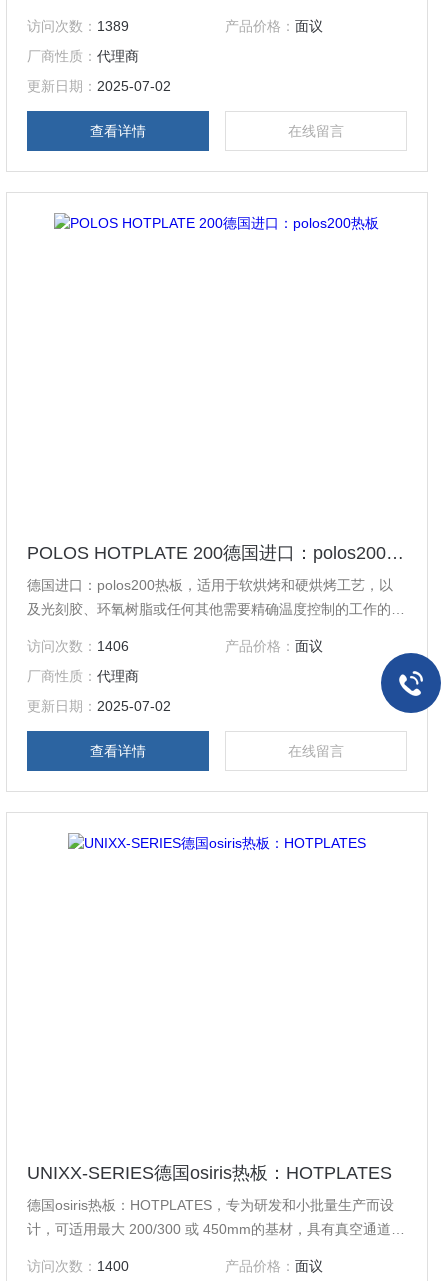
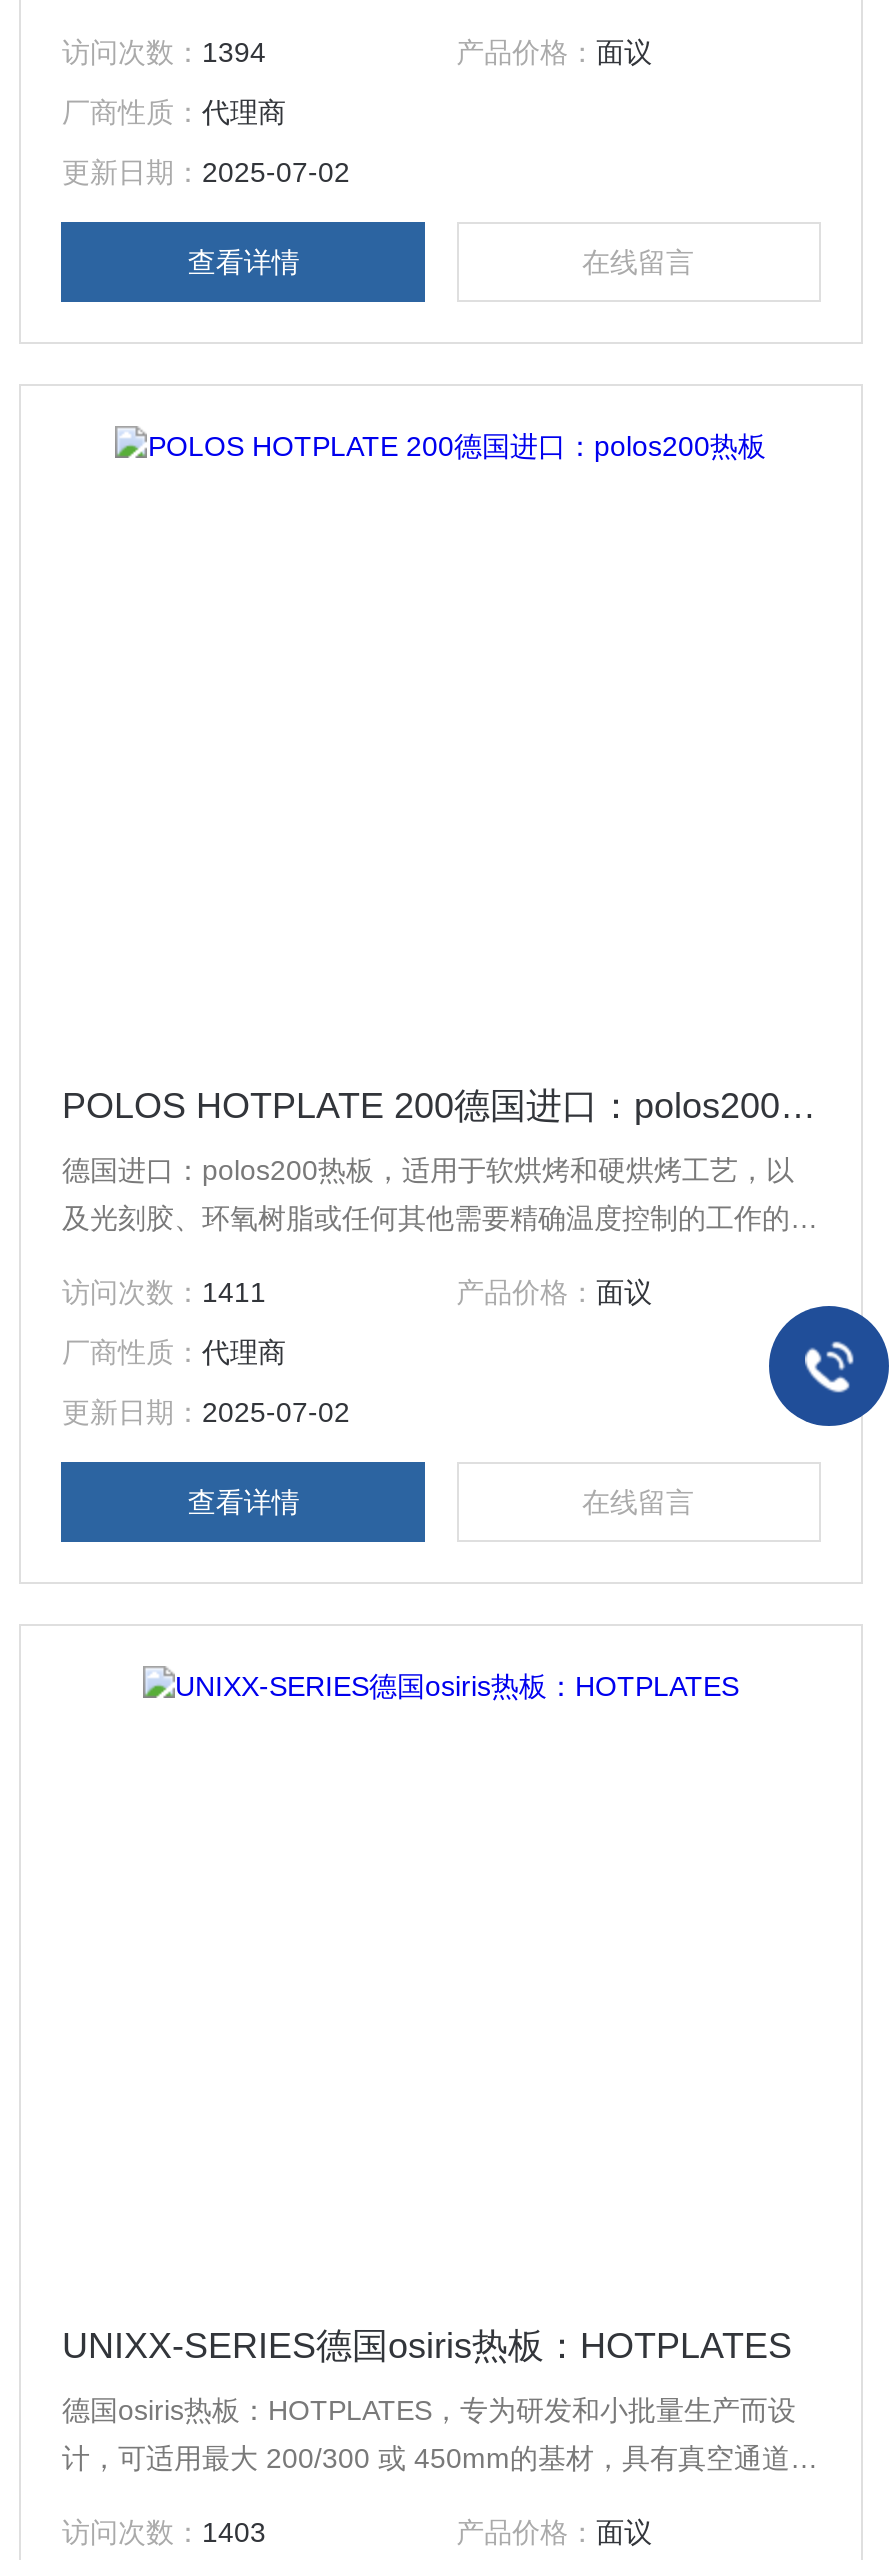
[27,18,129,34] 访问次数：1389 -> [62,36,266,68] 访问次数：1394
[27,638,129,654] 访问次数：1406 -> [62,1276,266,1308] 访问次数：1411
[27,1258,129,1274] 访问次数：1400 -> [62,2516,266,2548] 访问次数：1403

